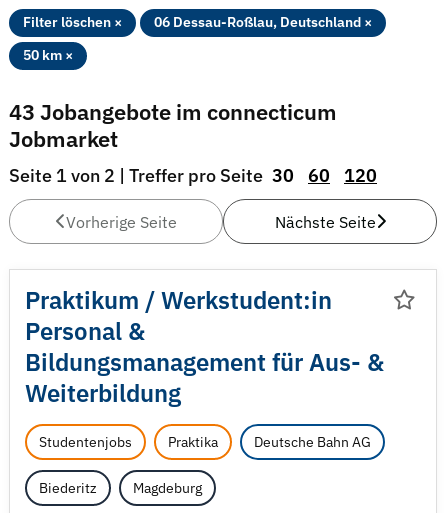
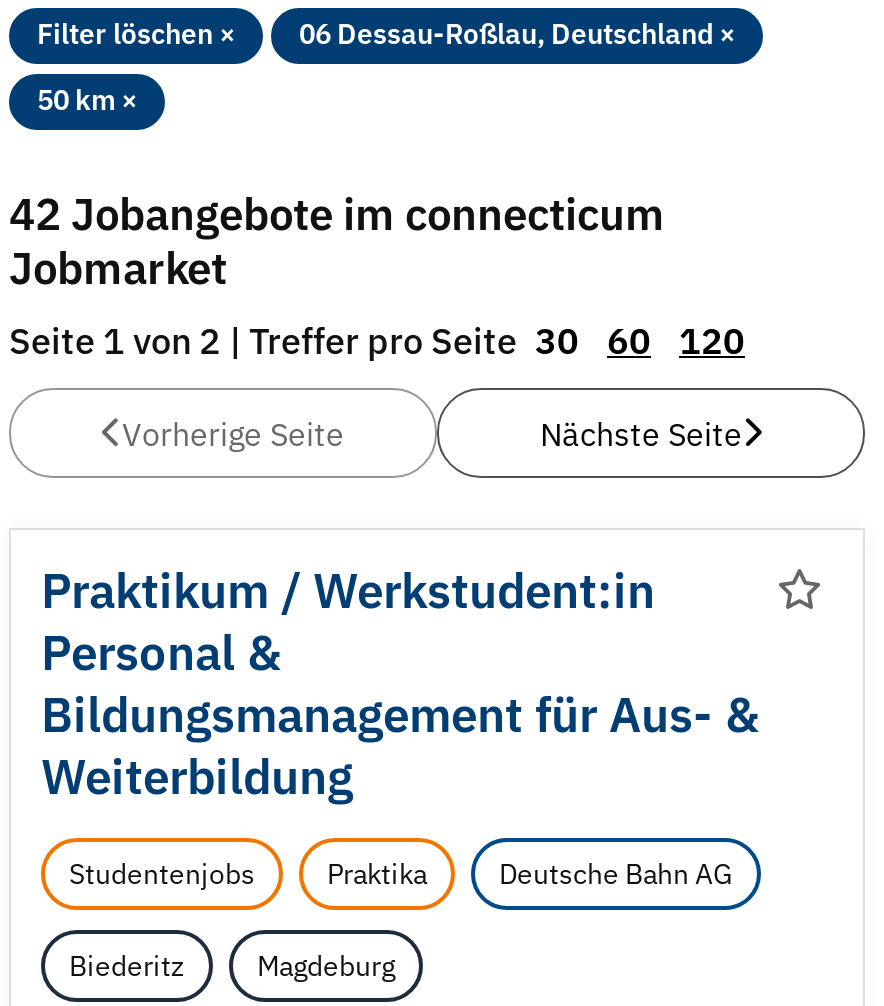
[9,97,337,126] 43 Jobangebote im connecticum -> [9,184,665,242] 42 Jobangebote im connecticum

